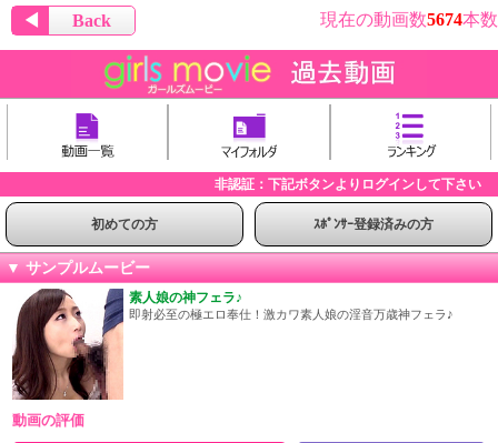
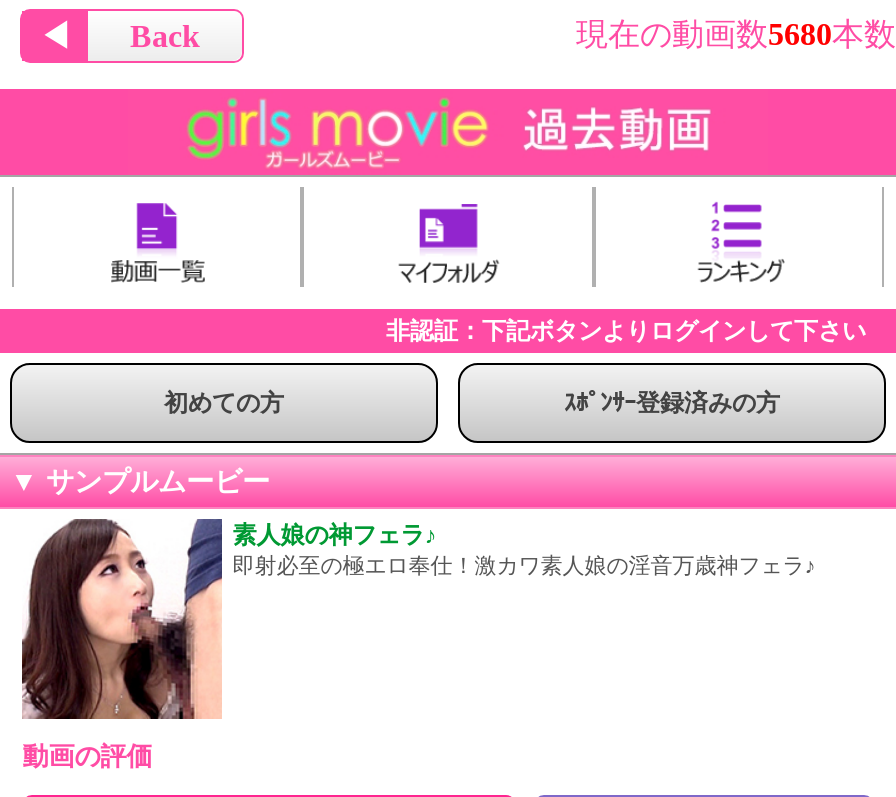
[320,10,498,29] 現在の動画数5674本数 -> [576,17,896,51] 現在の動画数5680本数

